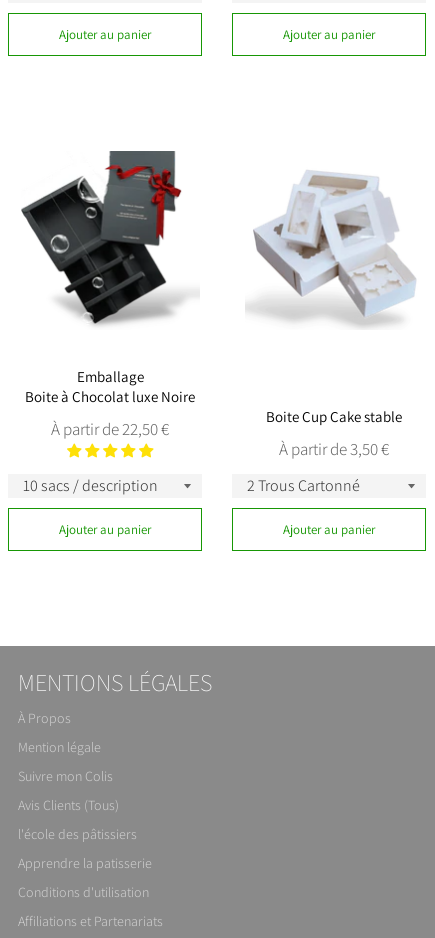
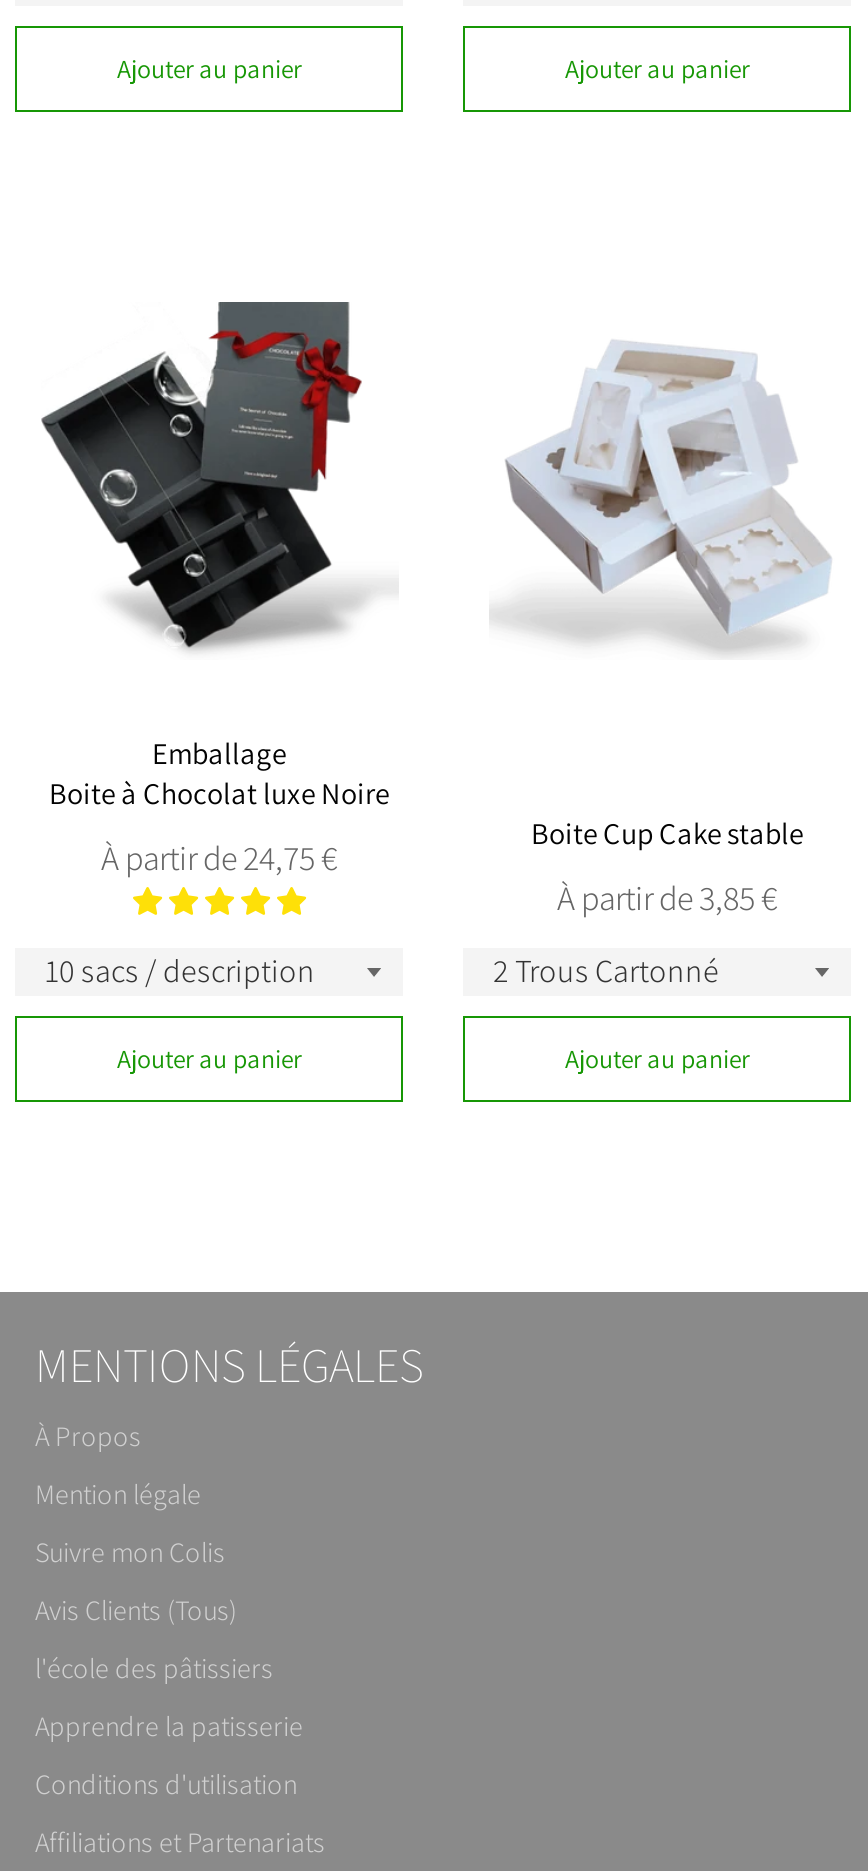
[51,418,169,440] À partir de 22,50 € -> [101,835,337,879] À partir de 24,75 €
[279,438,389,460] À partir de 3,50 € -> [557,875,777,919] À partir de 3,85 €

